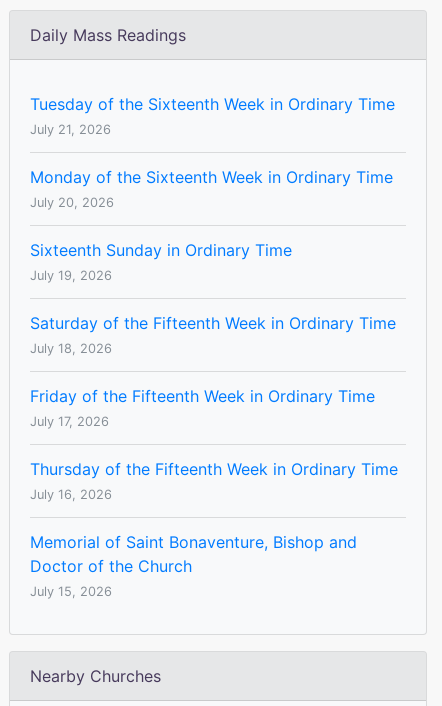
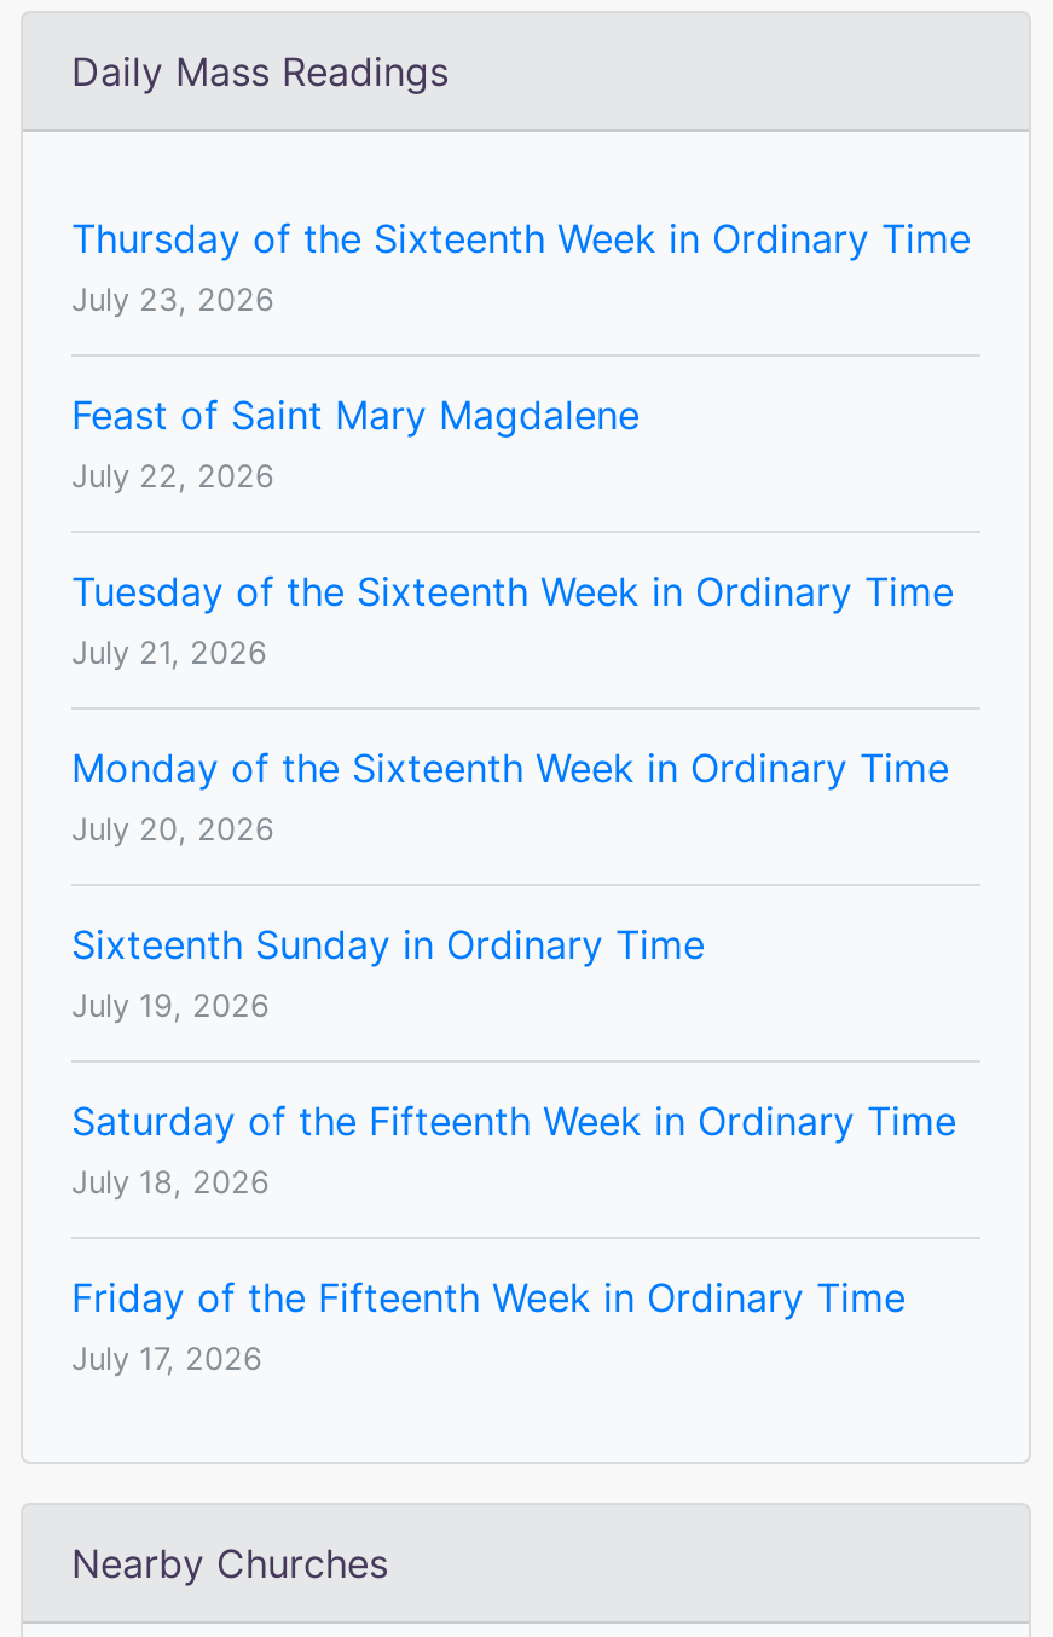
none -> [71,214,971,495] Thursday of the Sixteenth Week in Ordinary Time | July 23, 2026 | Feast of Saint Mary Magdalene | July 22, 2026
moved [30,94,396,429] -> [71,568,956,1378]: Tuesday of the Sixteenth Week in Ordinary Time | July 21, 2026 | Monday of the Sixteenth Week in Ordinary Time | ... | Friday of the Fifteenth Week in Ordinary Time | July 17, 2026
[30,459,398,599] Thursday of the Fifteenth Week in Ordinary Time | July 16, 2026 | Memorial of Saint Bonaventure, Bishop and | Doctor of the Church | July 15, 2026 -> none

